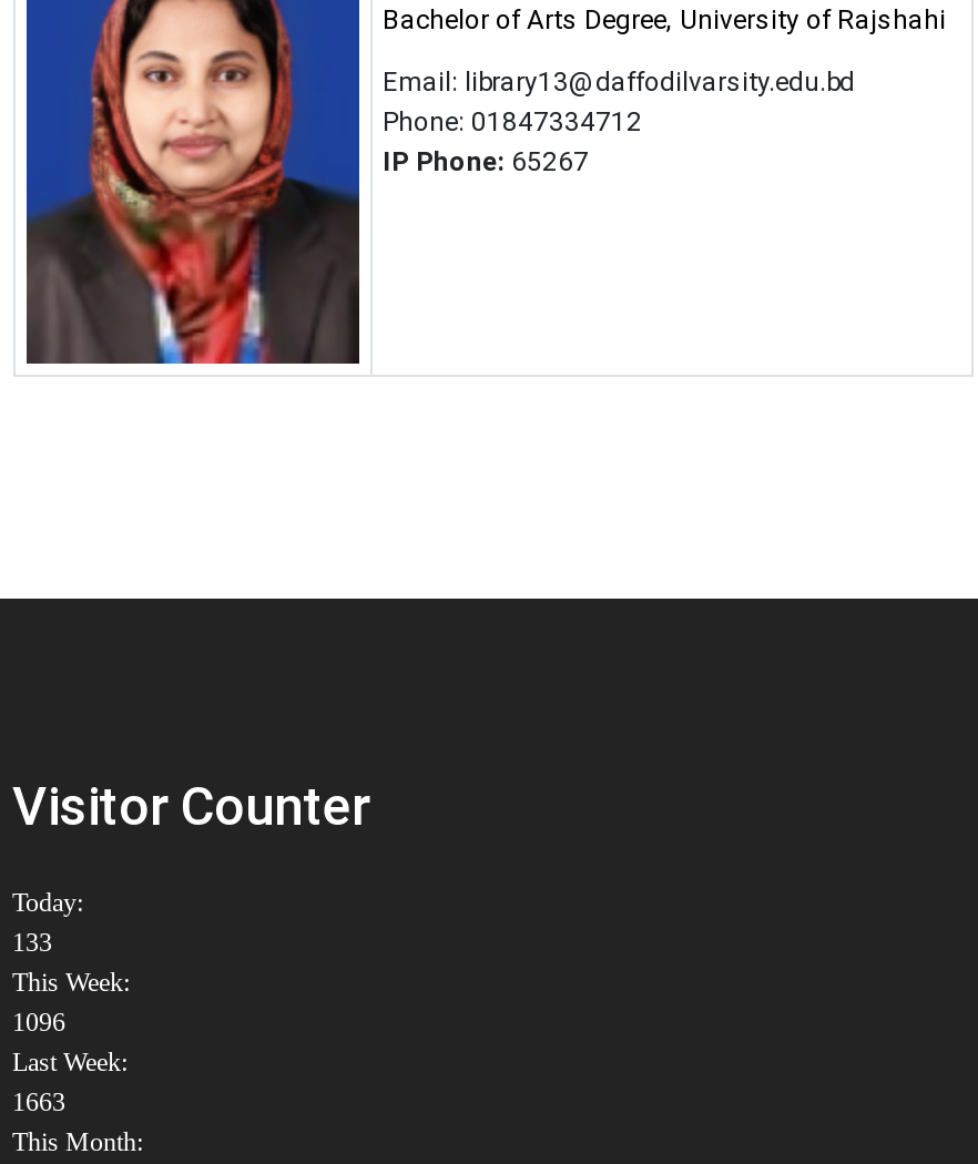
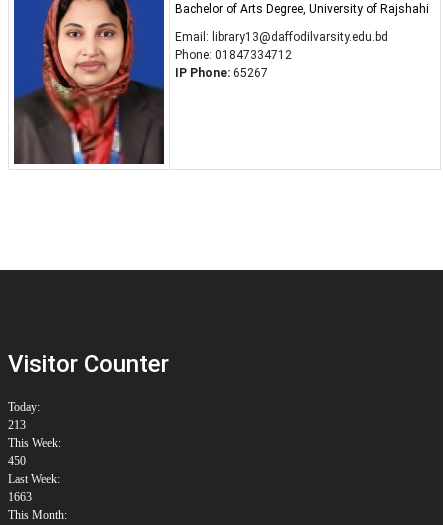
[12,927,52,958] 133 -> [7,418,25,432] 213
[12,1007,65,1038] 1096 -> [7,454,25,468] 450

